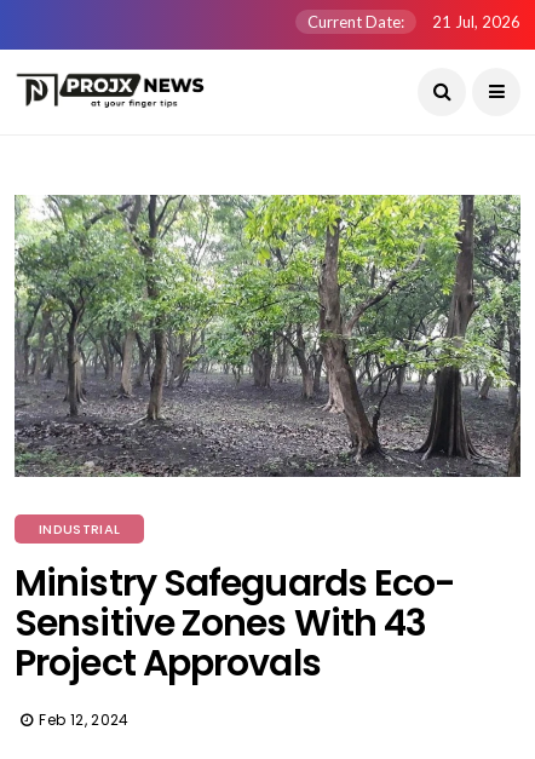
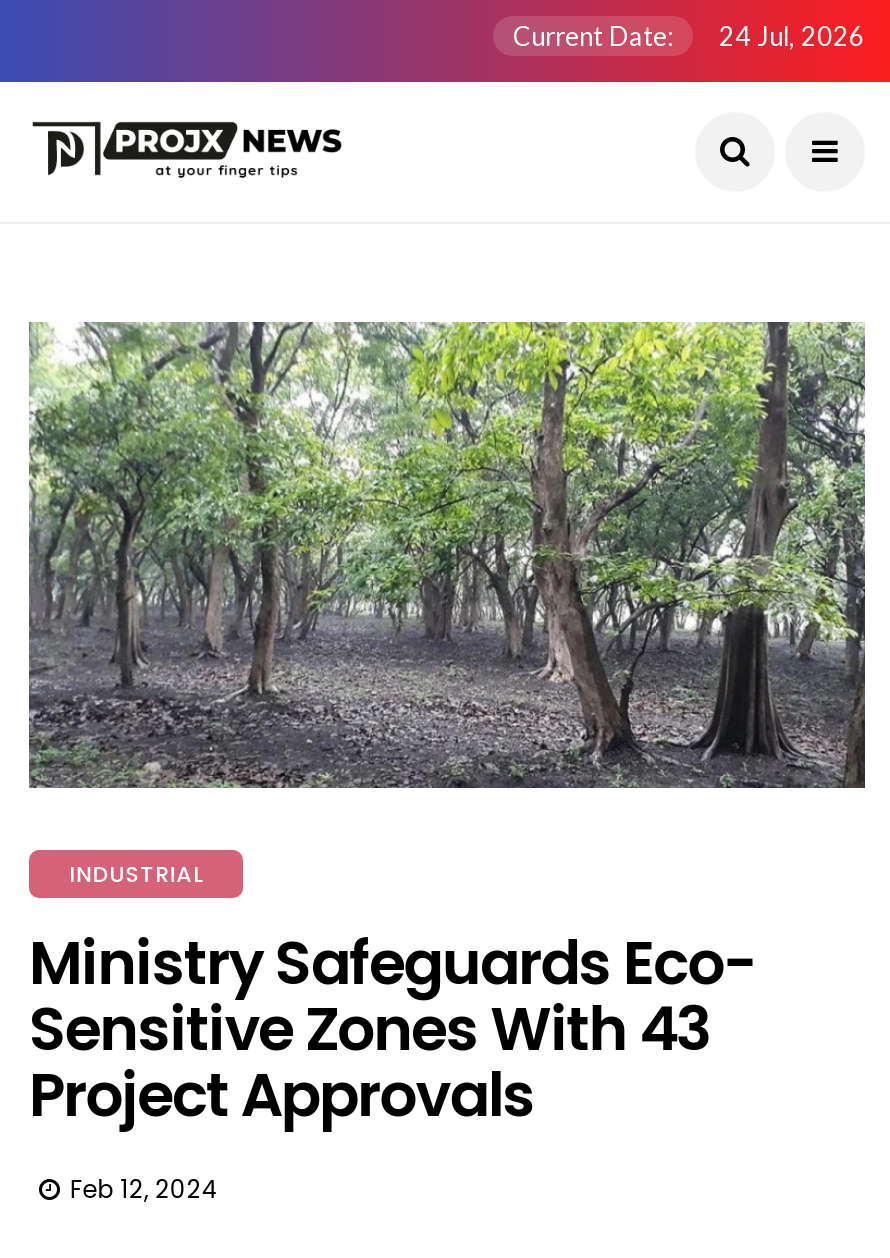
[307,12,520,31] Current Date: 21 Jul, 2026 -> [513,20,865,52] Current Date: 24 Jul, 2026

